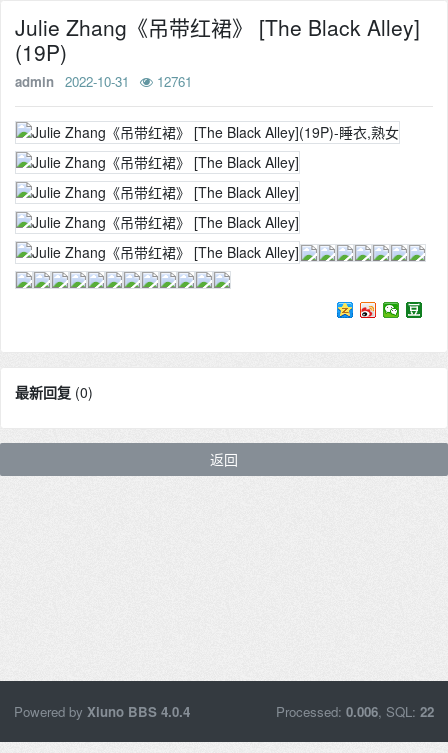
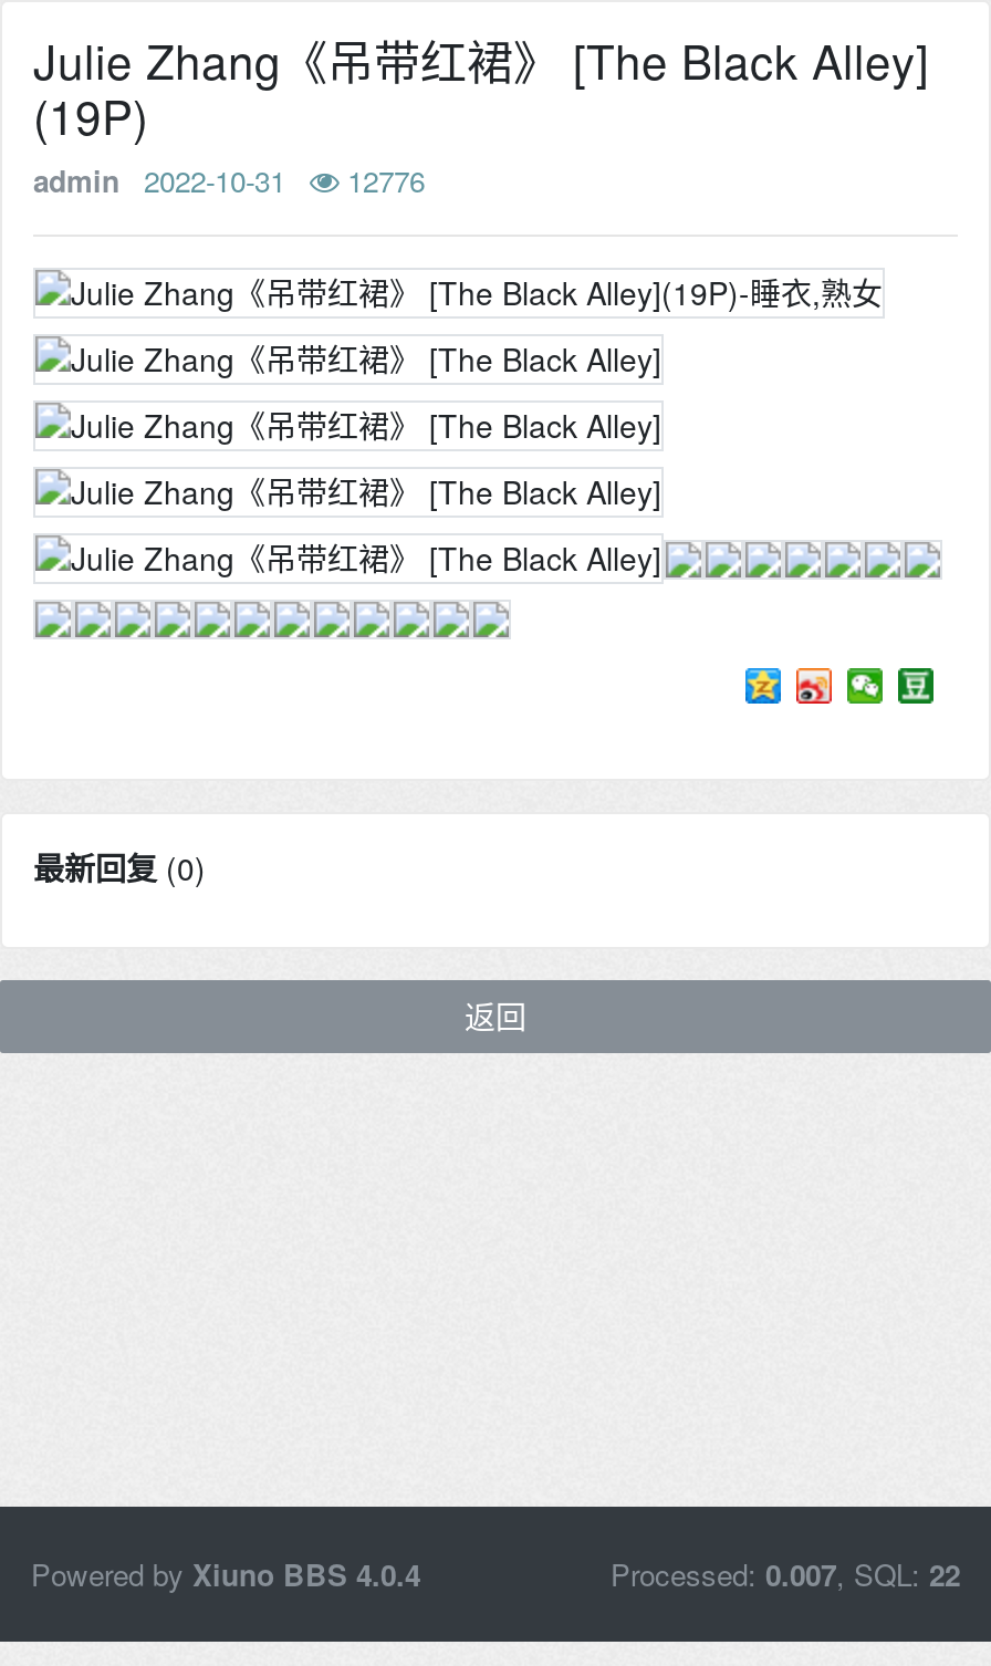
[15,72,192,91] admin 2022-10-31 12761 -> [33,159,425,201] admin 2022-10-31 12776
[276,702,434,721] Processed: 0.006, SQL: 22 -> [611,1553,960,1595] Processed: 0.007, SQL: 22

